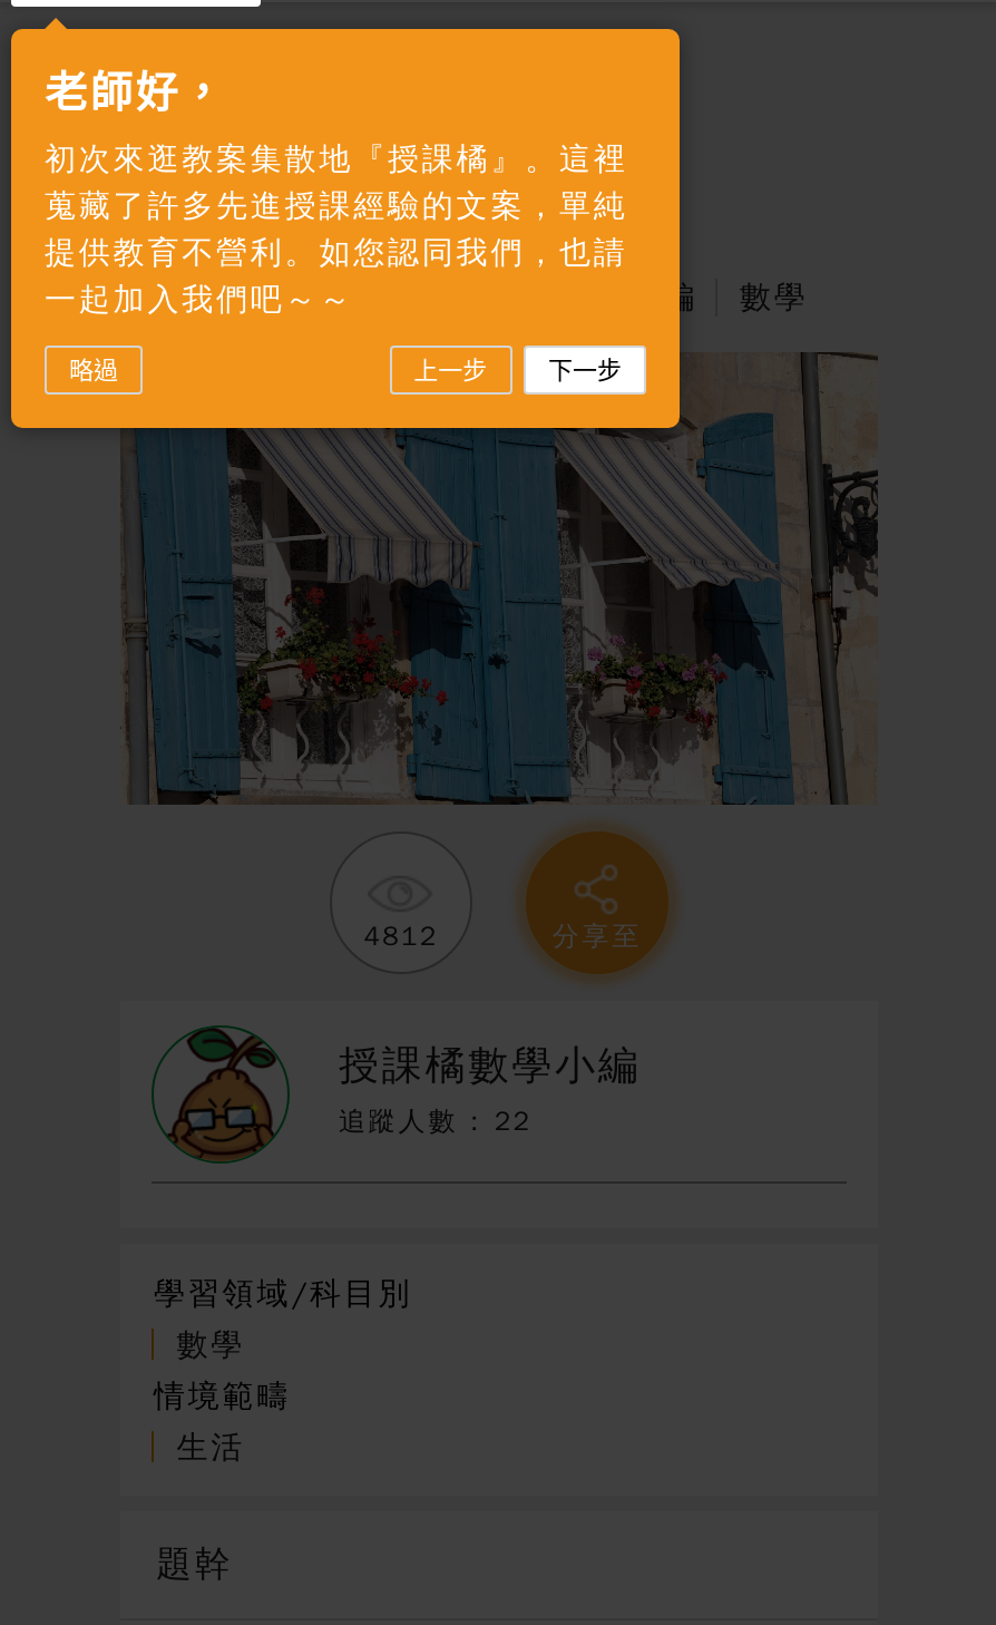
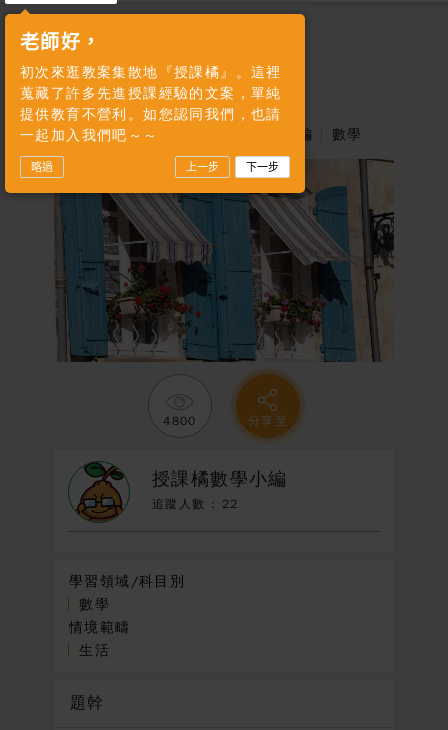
[364,919,439,955] 4812 -> [163,413,197,429] 4800

